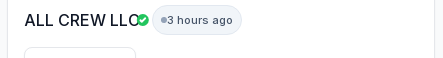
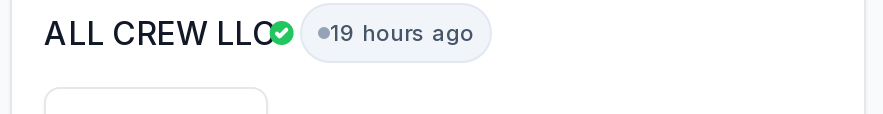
[24,10,233,30] ALL CREW LLC 3 hours ago -> [44,13,474,53] ALL CREW LLC 19 hours ago

